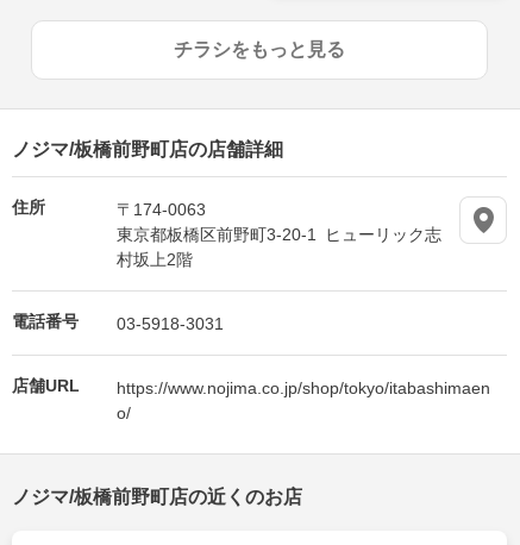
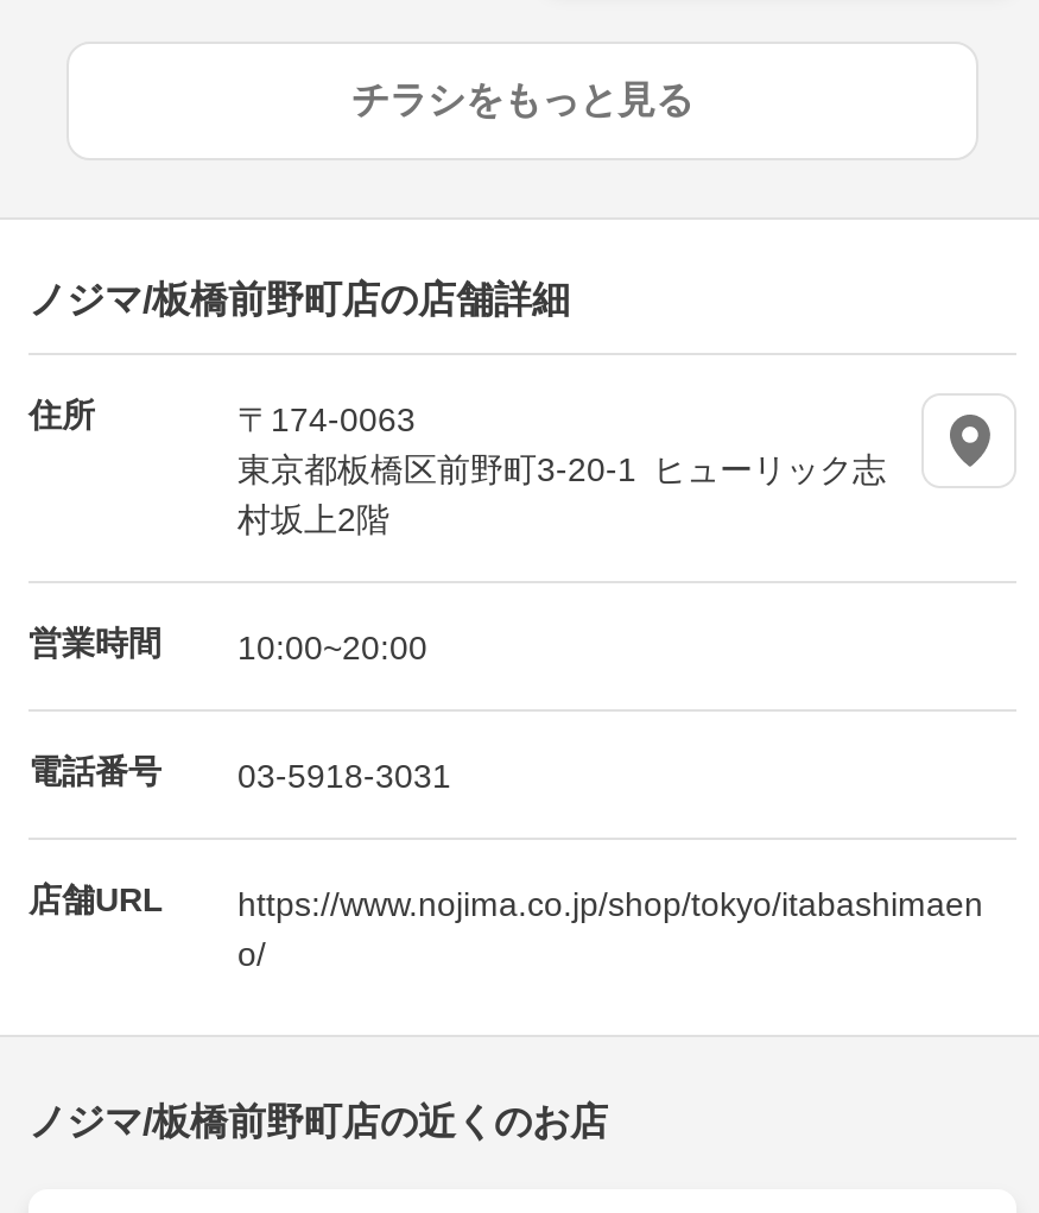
none -> [28,623,427,661] 営業時間 | 10:00~20:00

